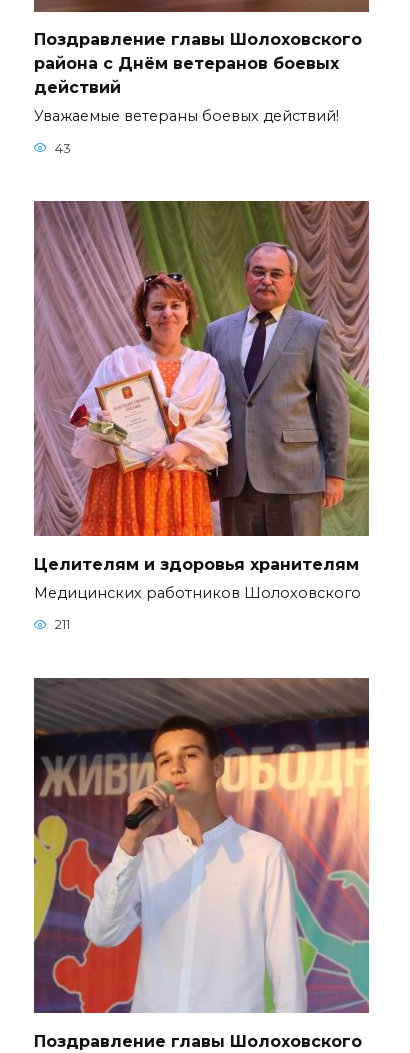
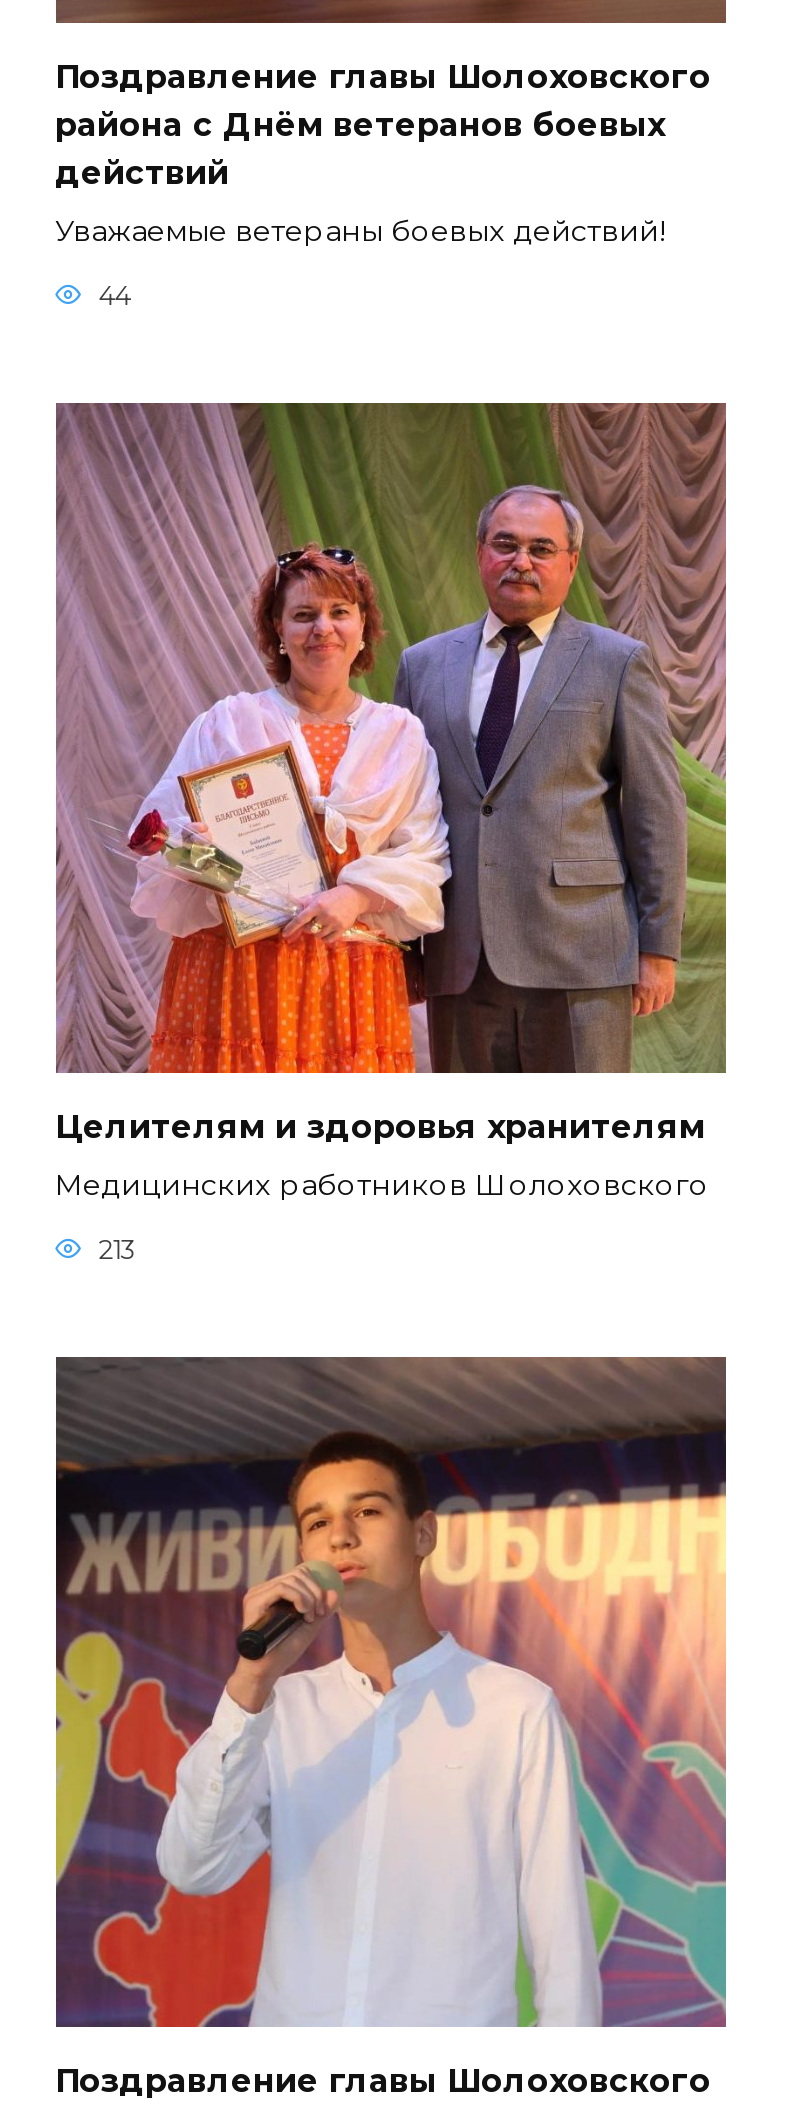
[55,140,71,155] 43 -> [98,281,130,311] 44
[55,617,70,632] 211 -> [98,1235,136,1265] 213

